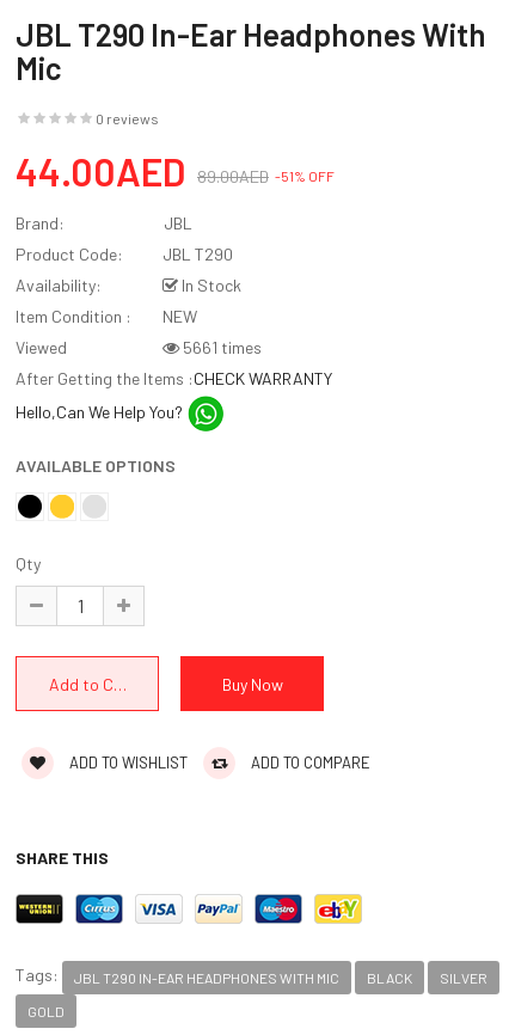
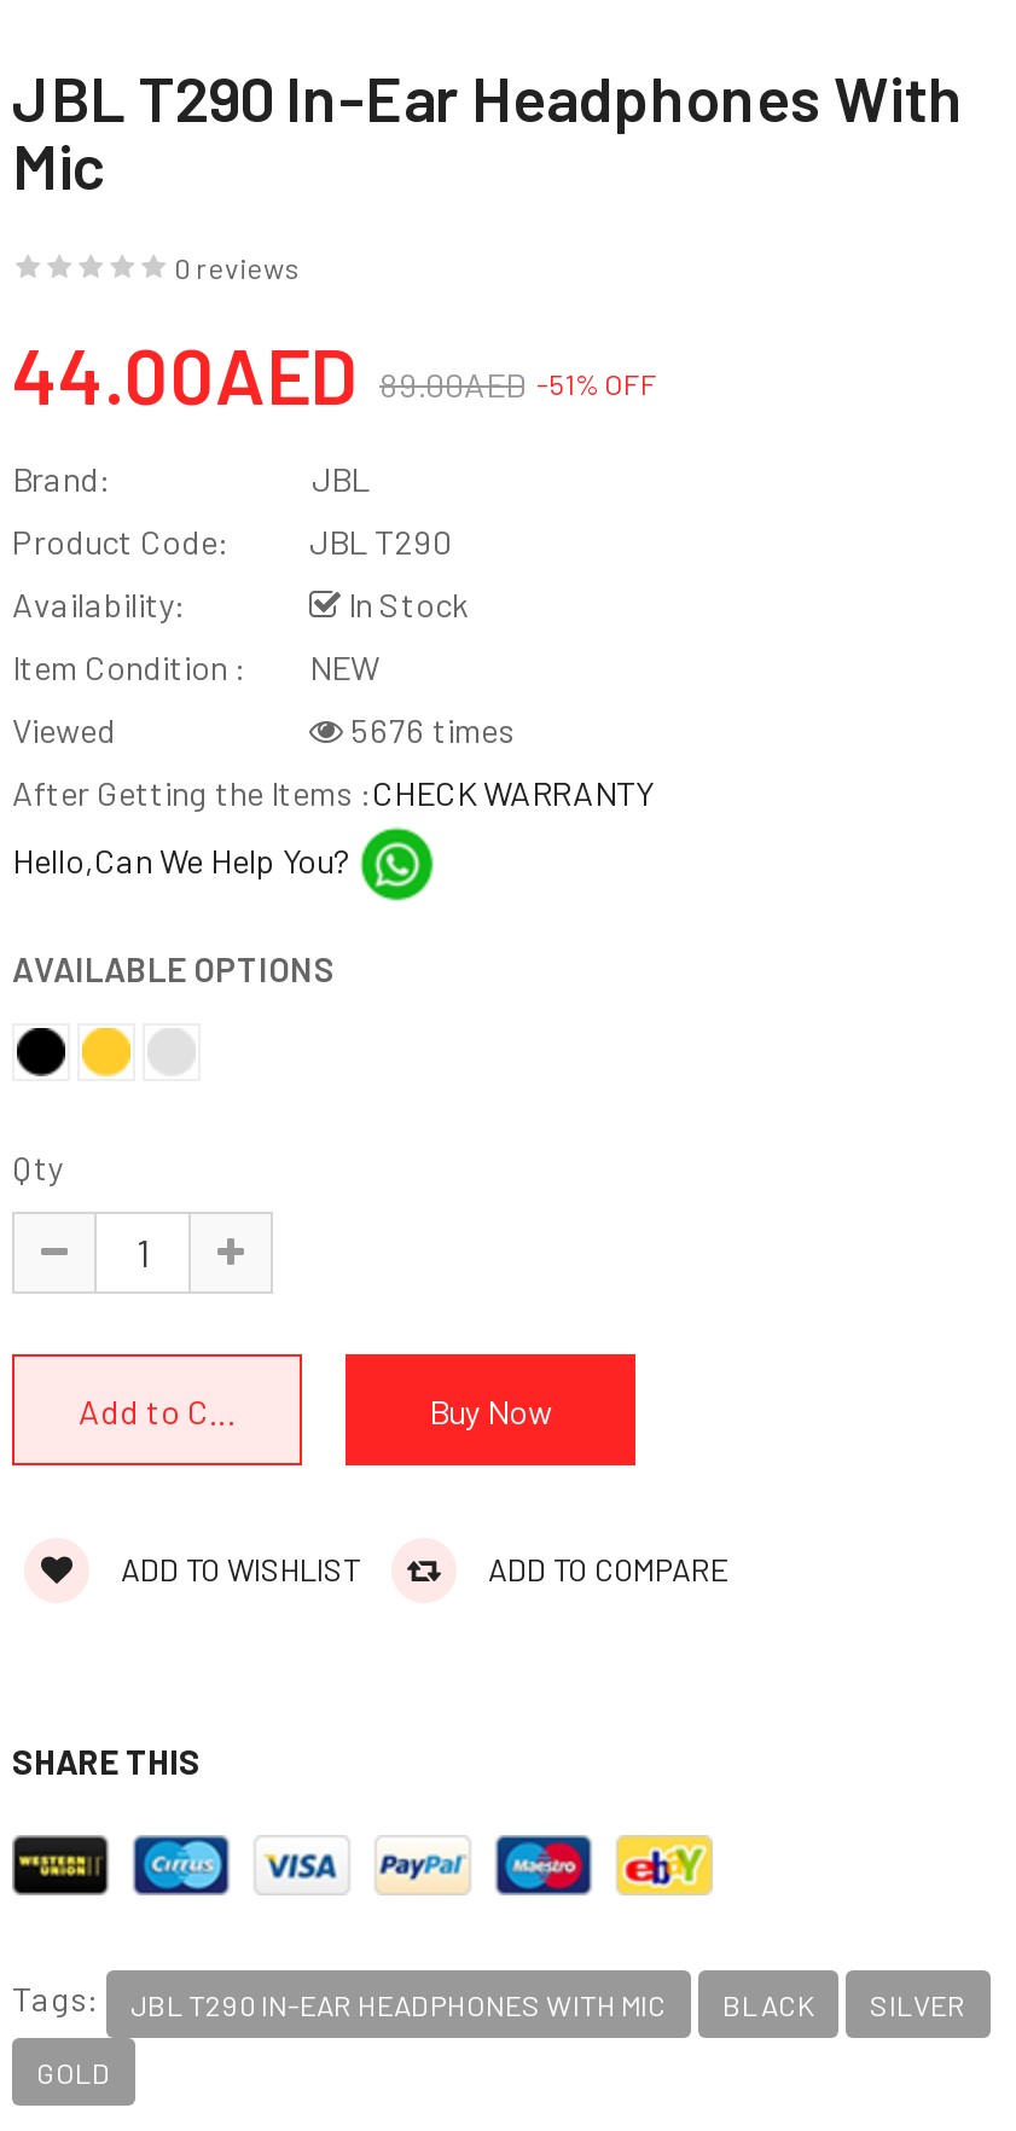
[179,338,262,358] 5661 times -> [343,710,515,751] 5676 times

